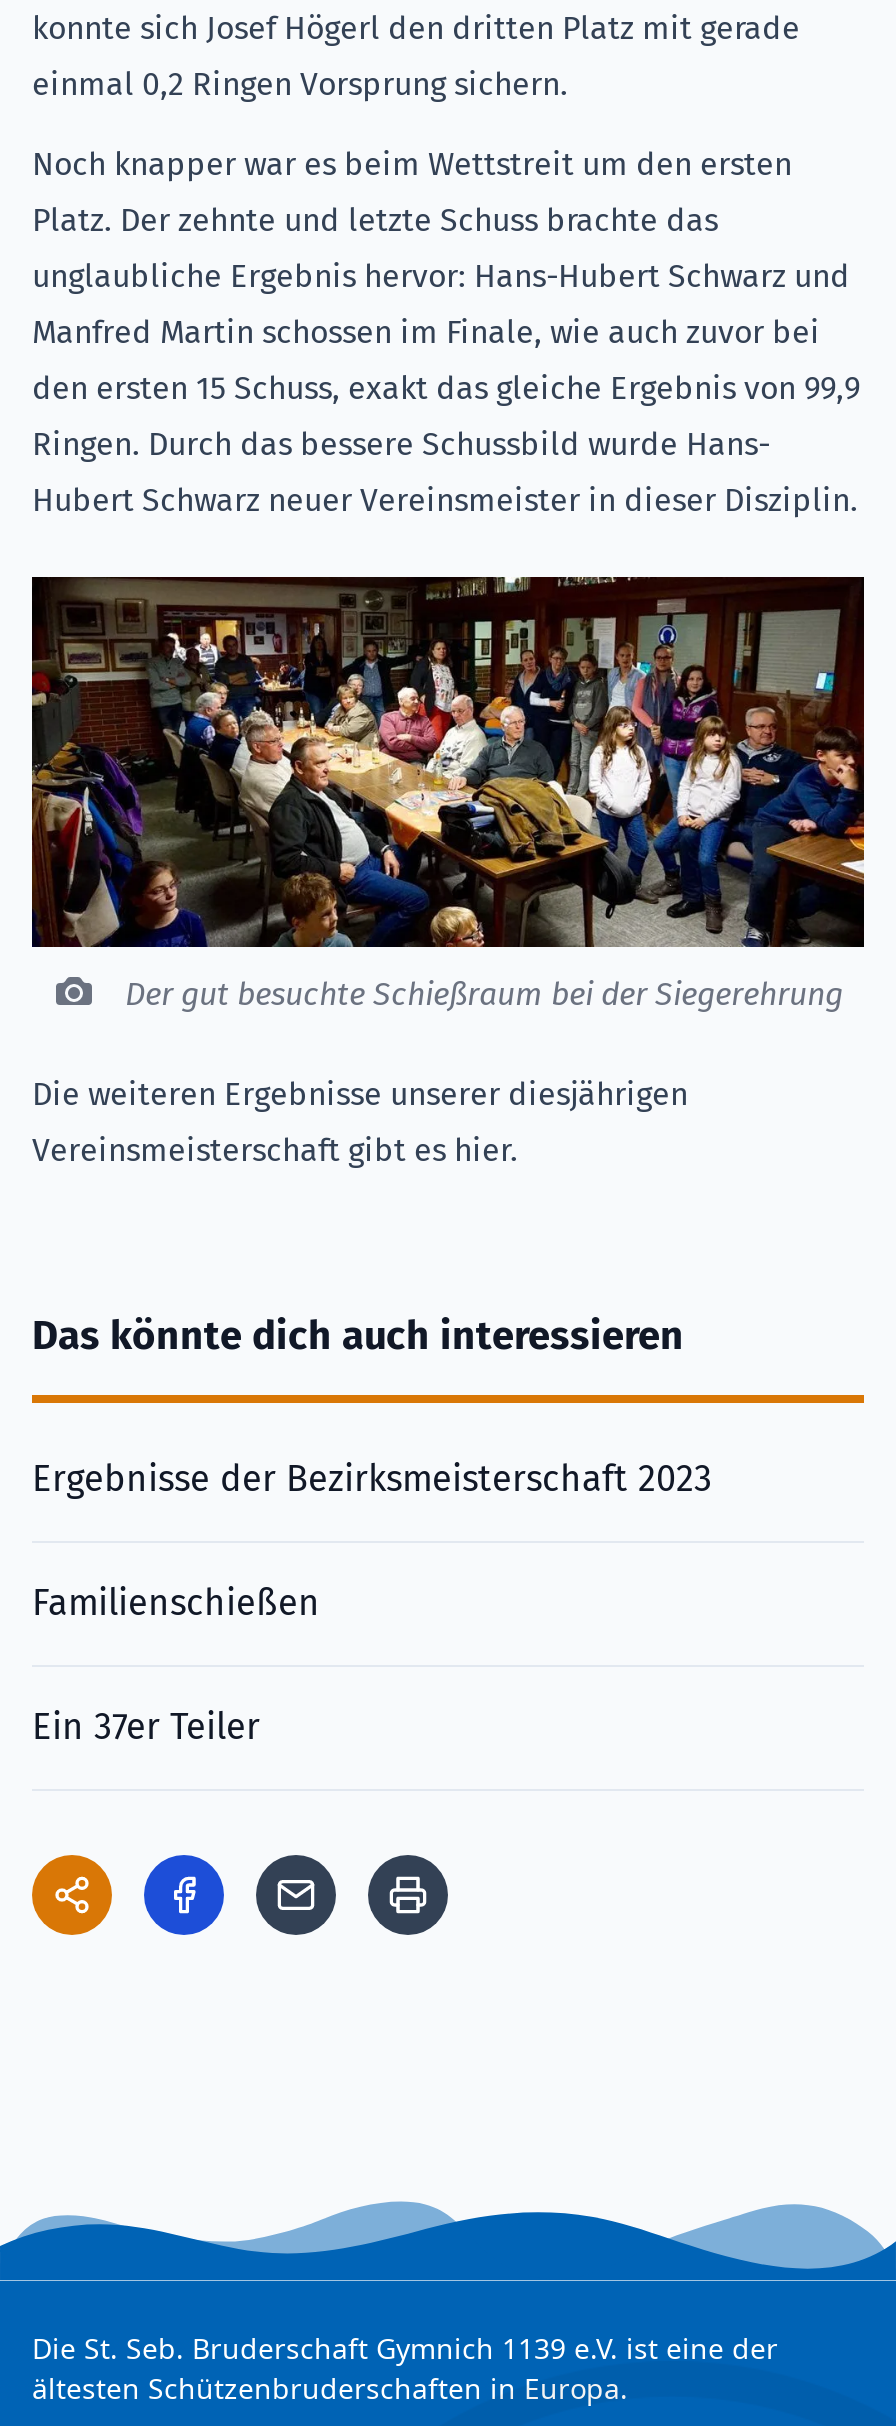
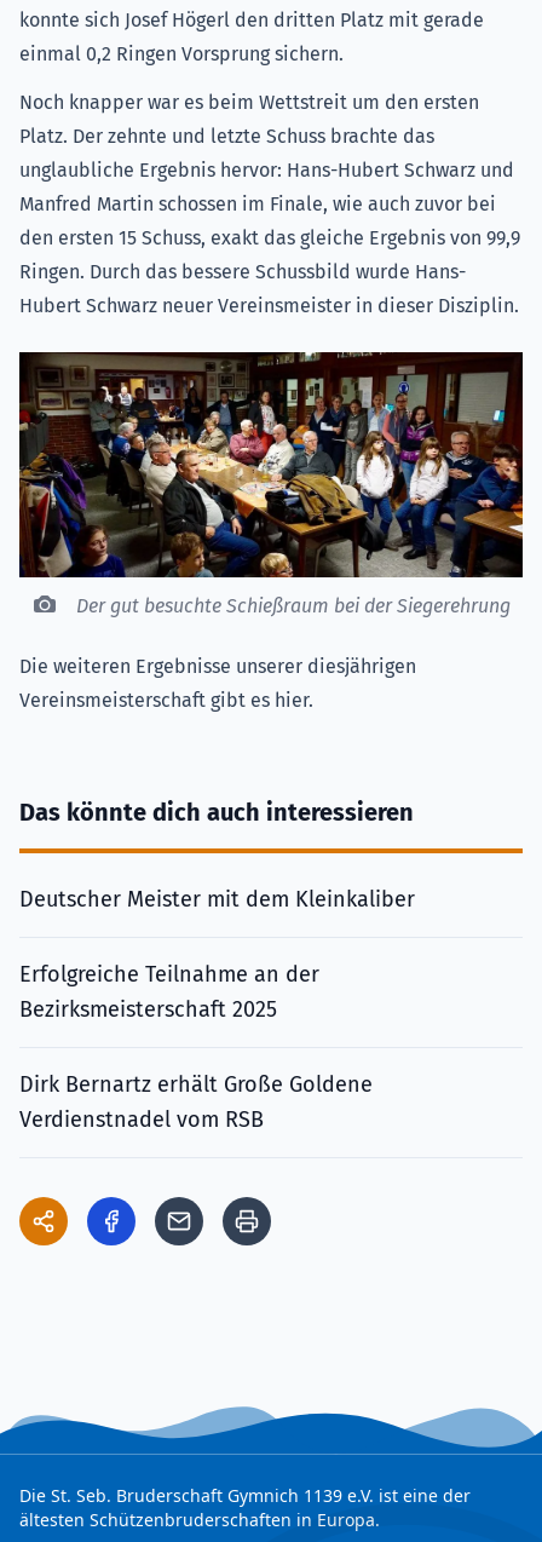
[32,1458,712,1502] Ergebnisse der Bezirksmeisterschaft 2023 -> [19,886,415,912] Deutscher Meister mit dem Kleinkaliber
[32,1582,320,1626] Familienschießen -> [19,961,319,1022] Erfolgreiche Teilnahme an der | Bezirksmeisterschaft 2025
[32,1706,260,1750] Ein 37er Teiler -> [19,1071,373,1133] Dirk Bernartz erhält Große Goldene | Verdienstnadel vom RSB

